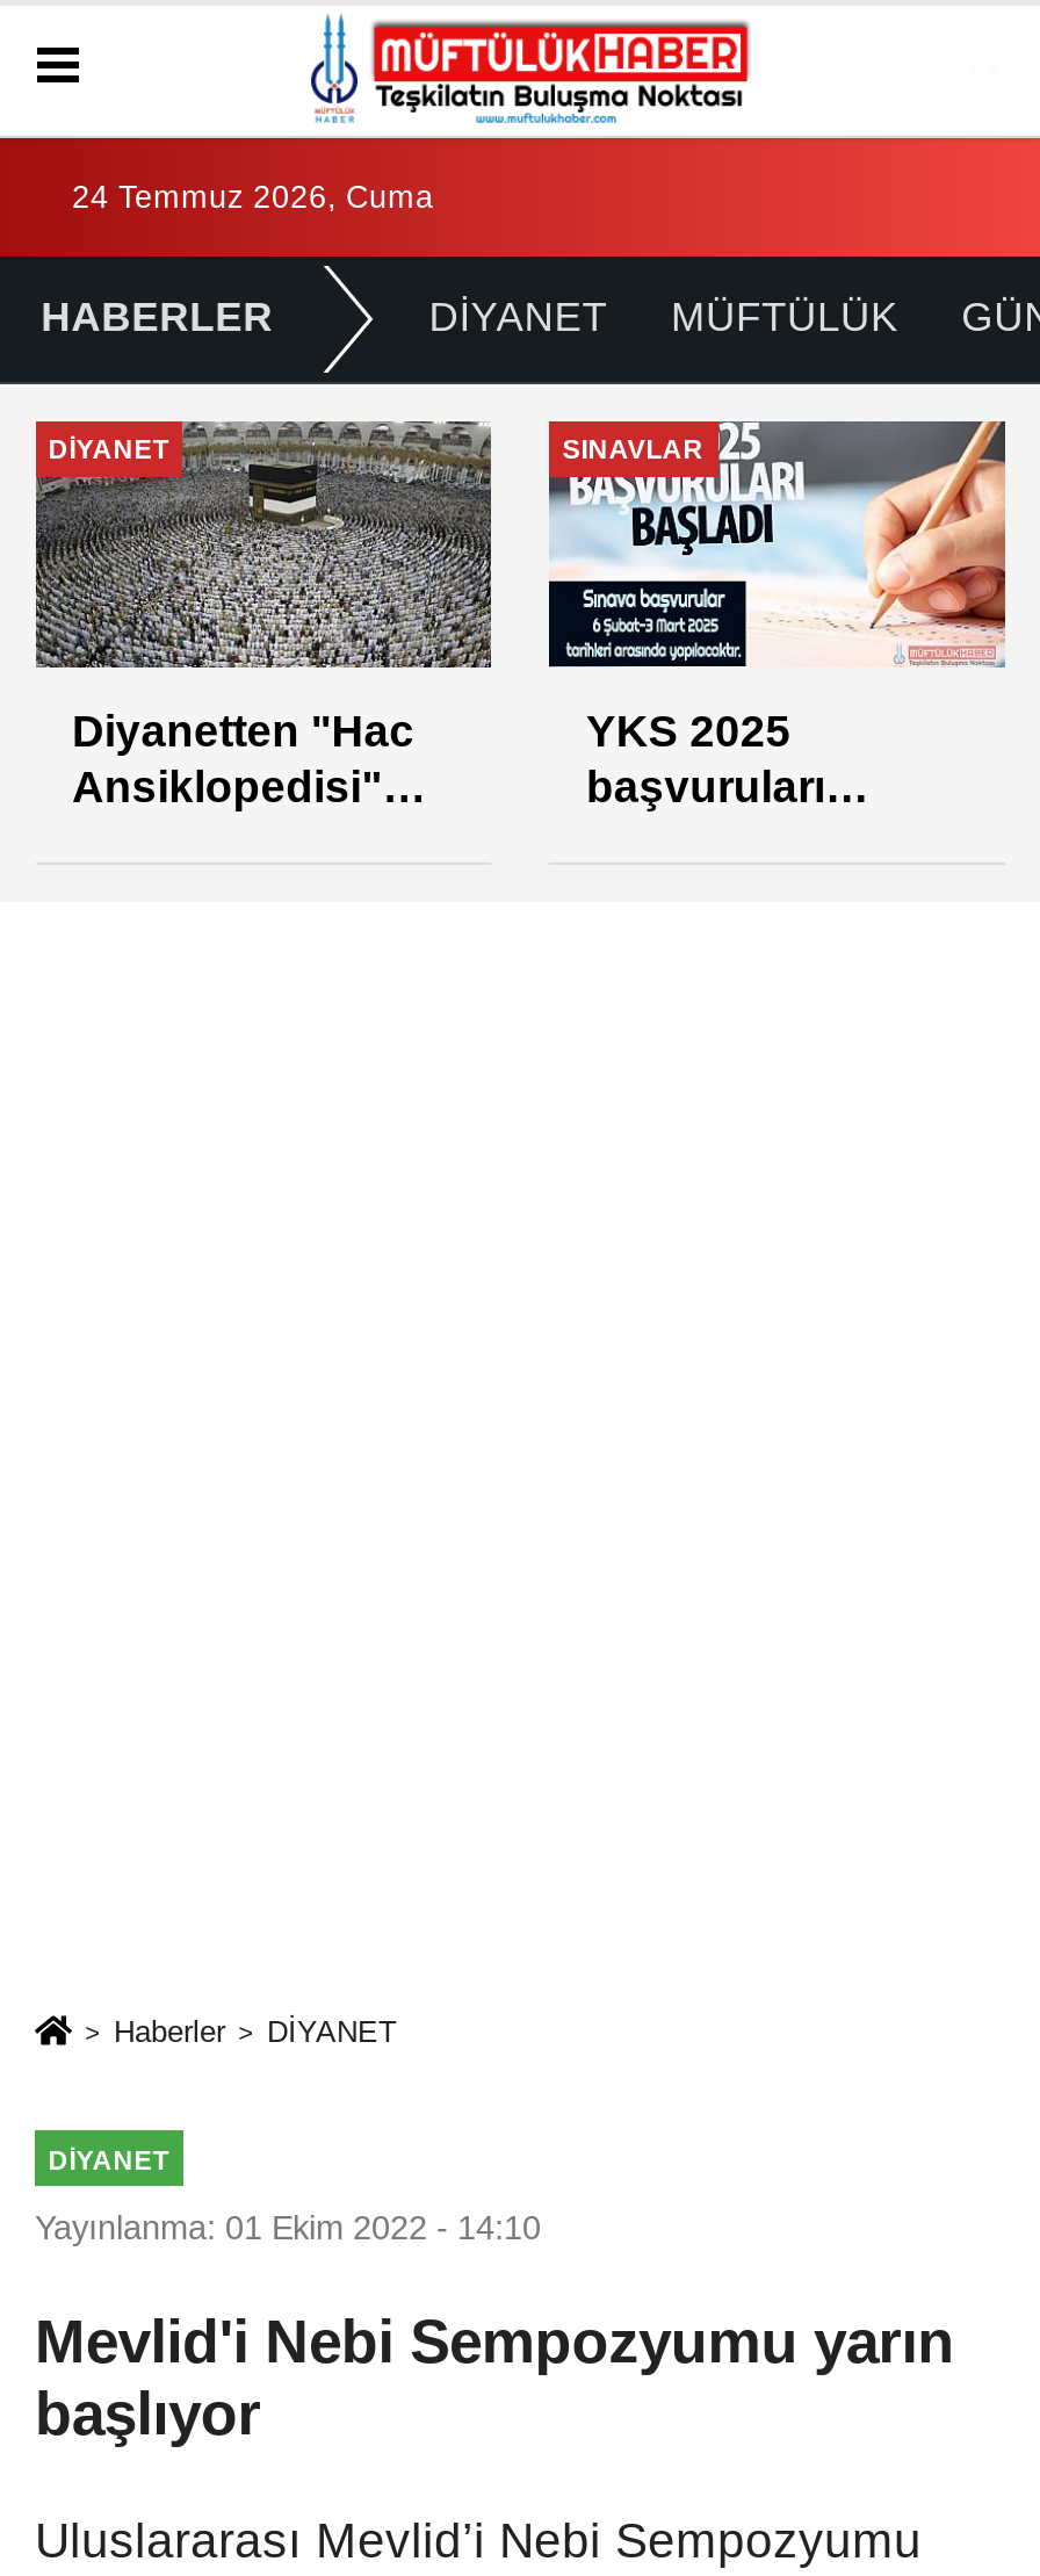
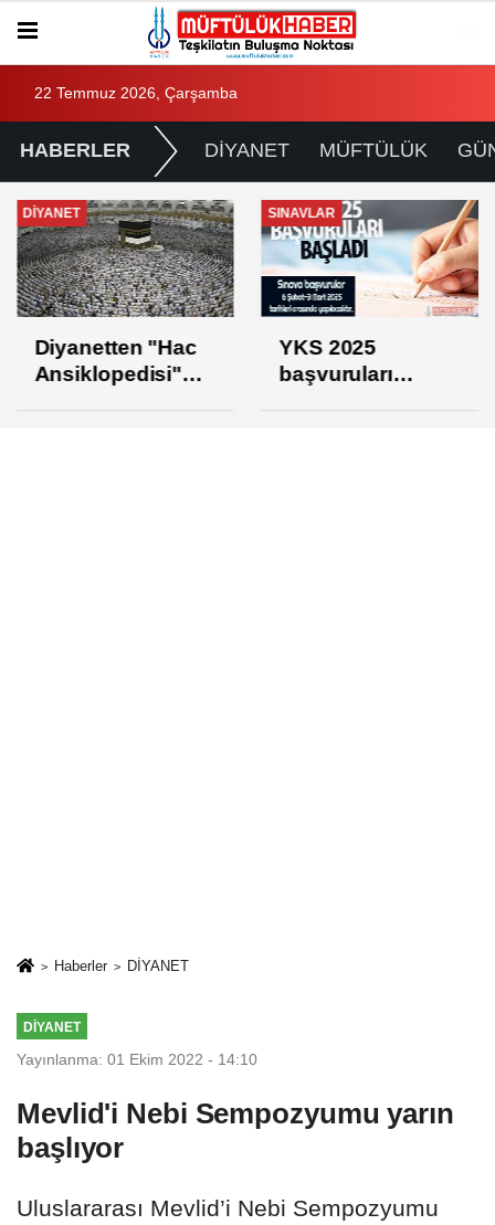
[72,180,434,215] 24 Temmuz 2026, Cuma -> [34,85,238,102] 22 Temmuz 2026, Çarşamba

